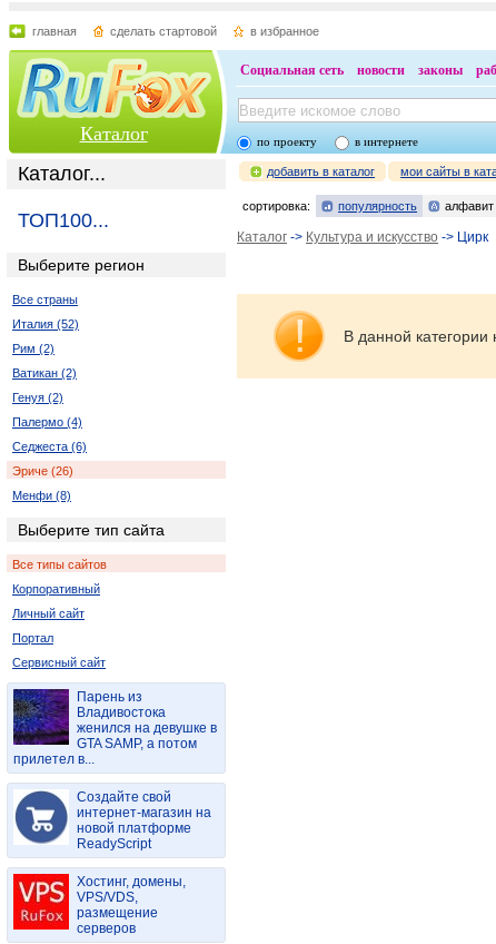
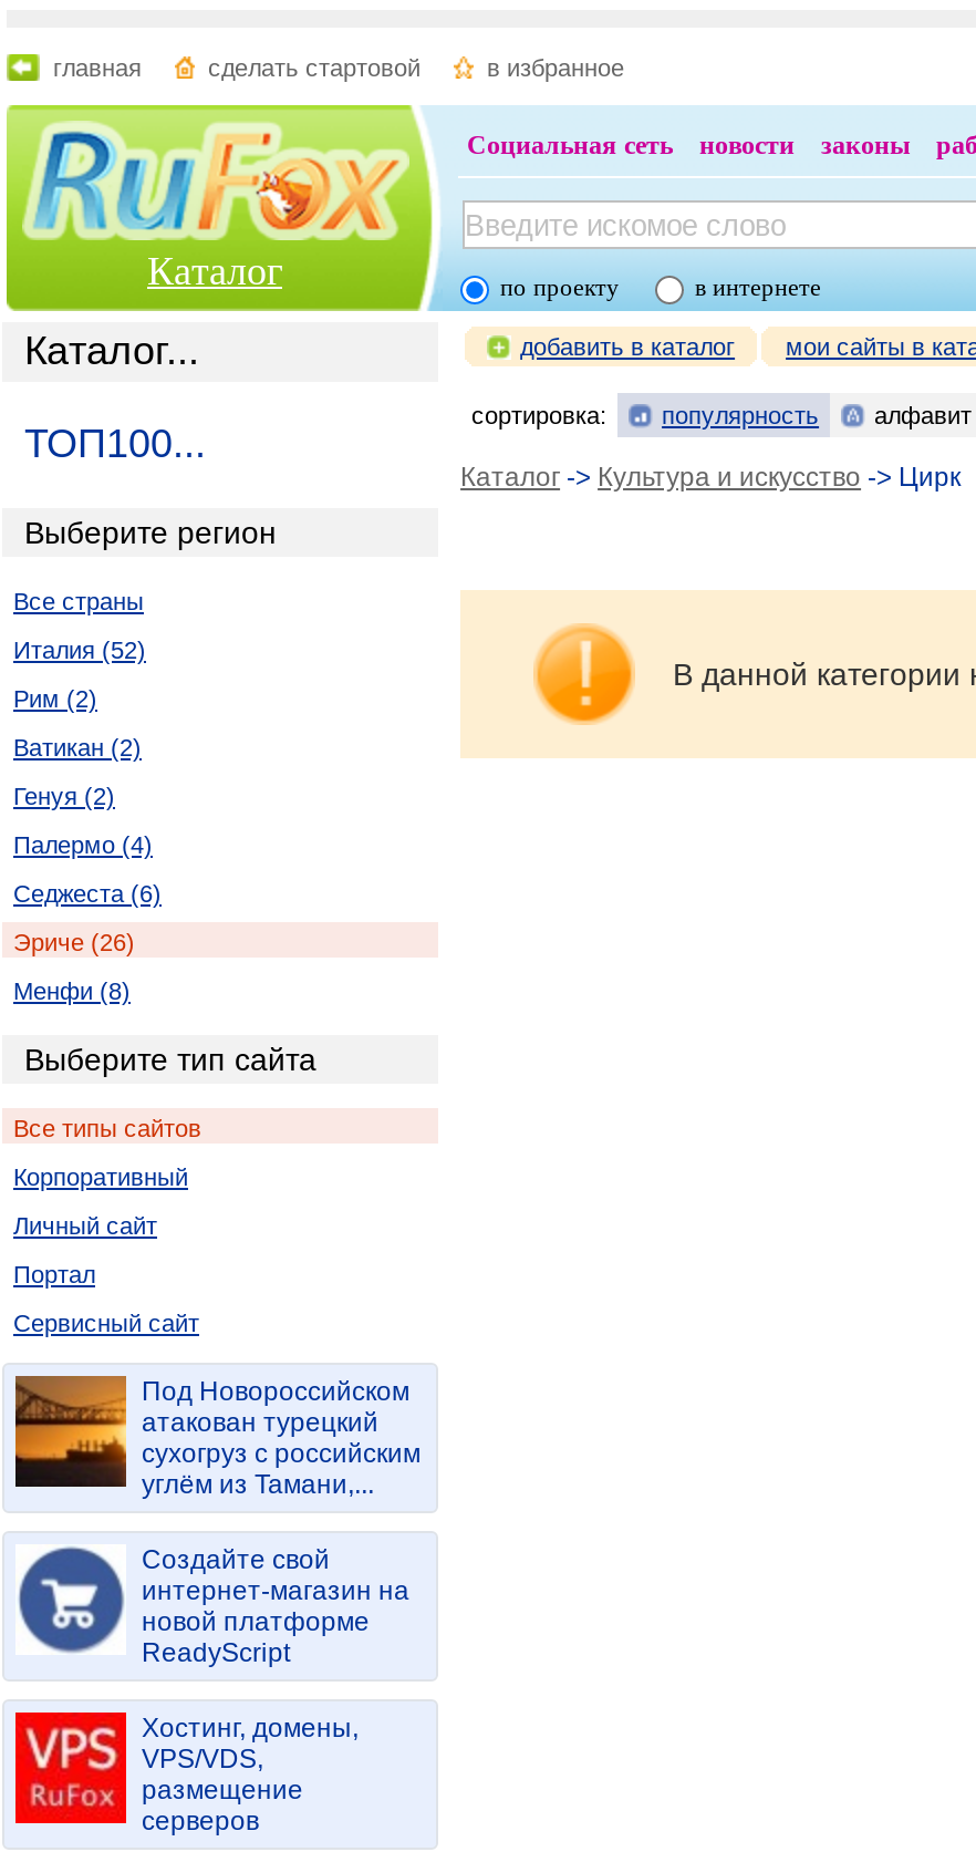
[12,688,217,767] [image] | Парень из | Владивостока | женился на девушке в | GTA SAMP, а потом | прилетел в... -> [13,1374,420,1500] [image] | Под Новороссийском | атакован турецкий | сухогруз с российским | углём из Тамани,...

